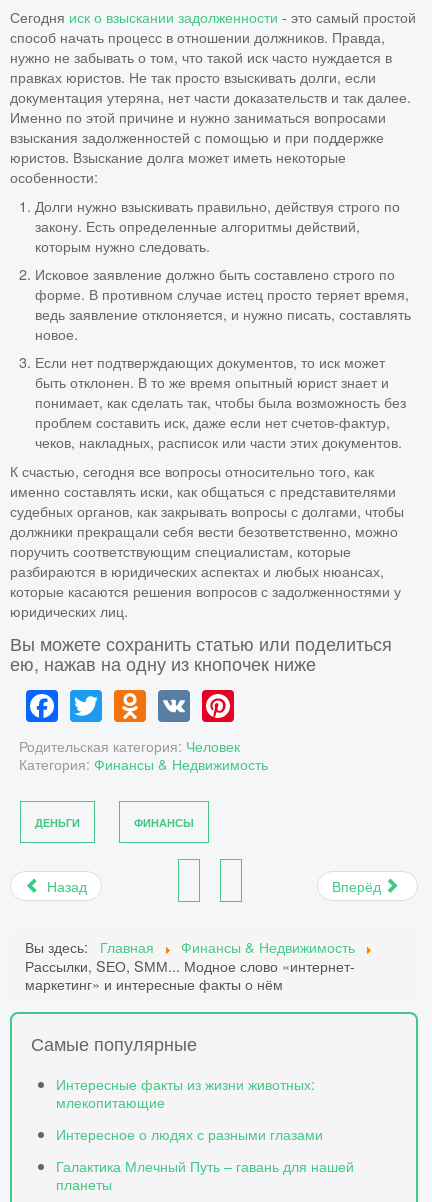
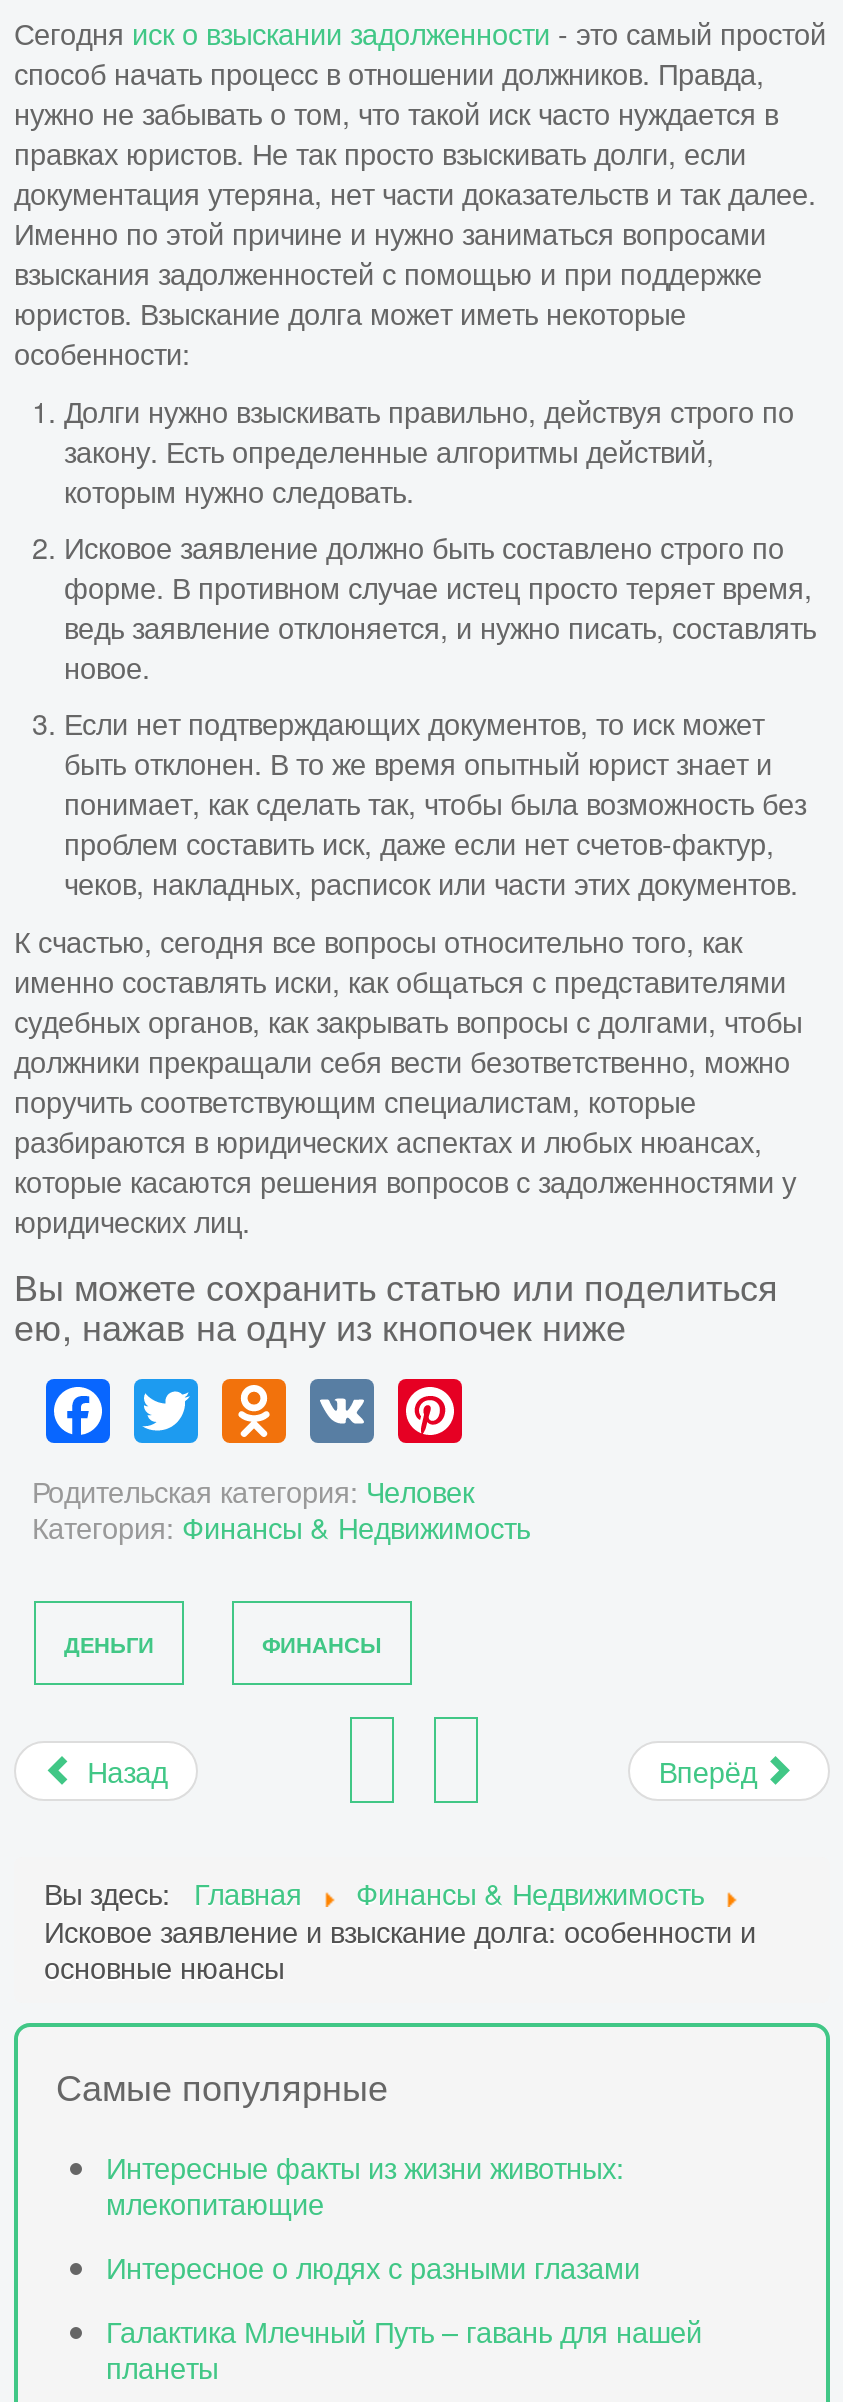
[25,955,355,994] Рассылки, SЕО, SММ... Модное слово «интернет- | маркетинг» и интересные факты о нём -> [44,1909,756,1987] Исковое заявление и взыскание долга: особенности и | основные нюансы

